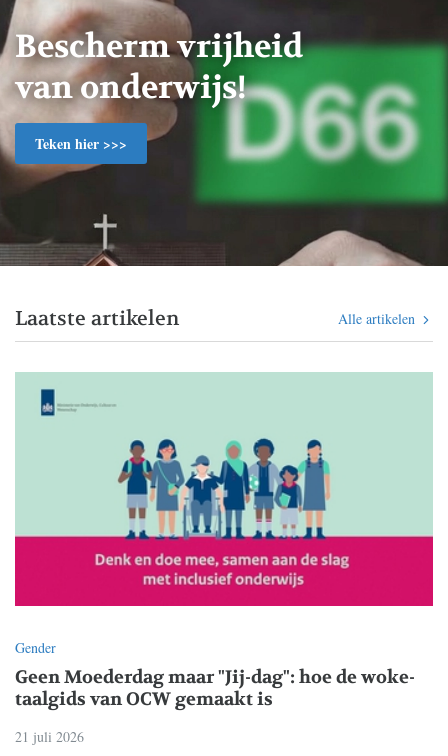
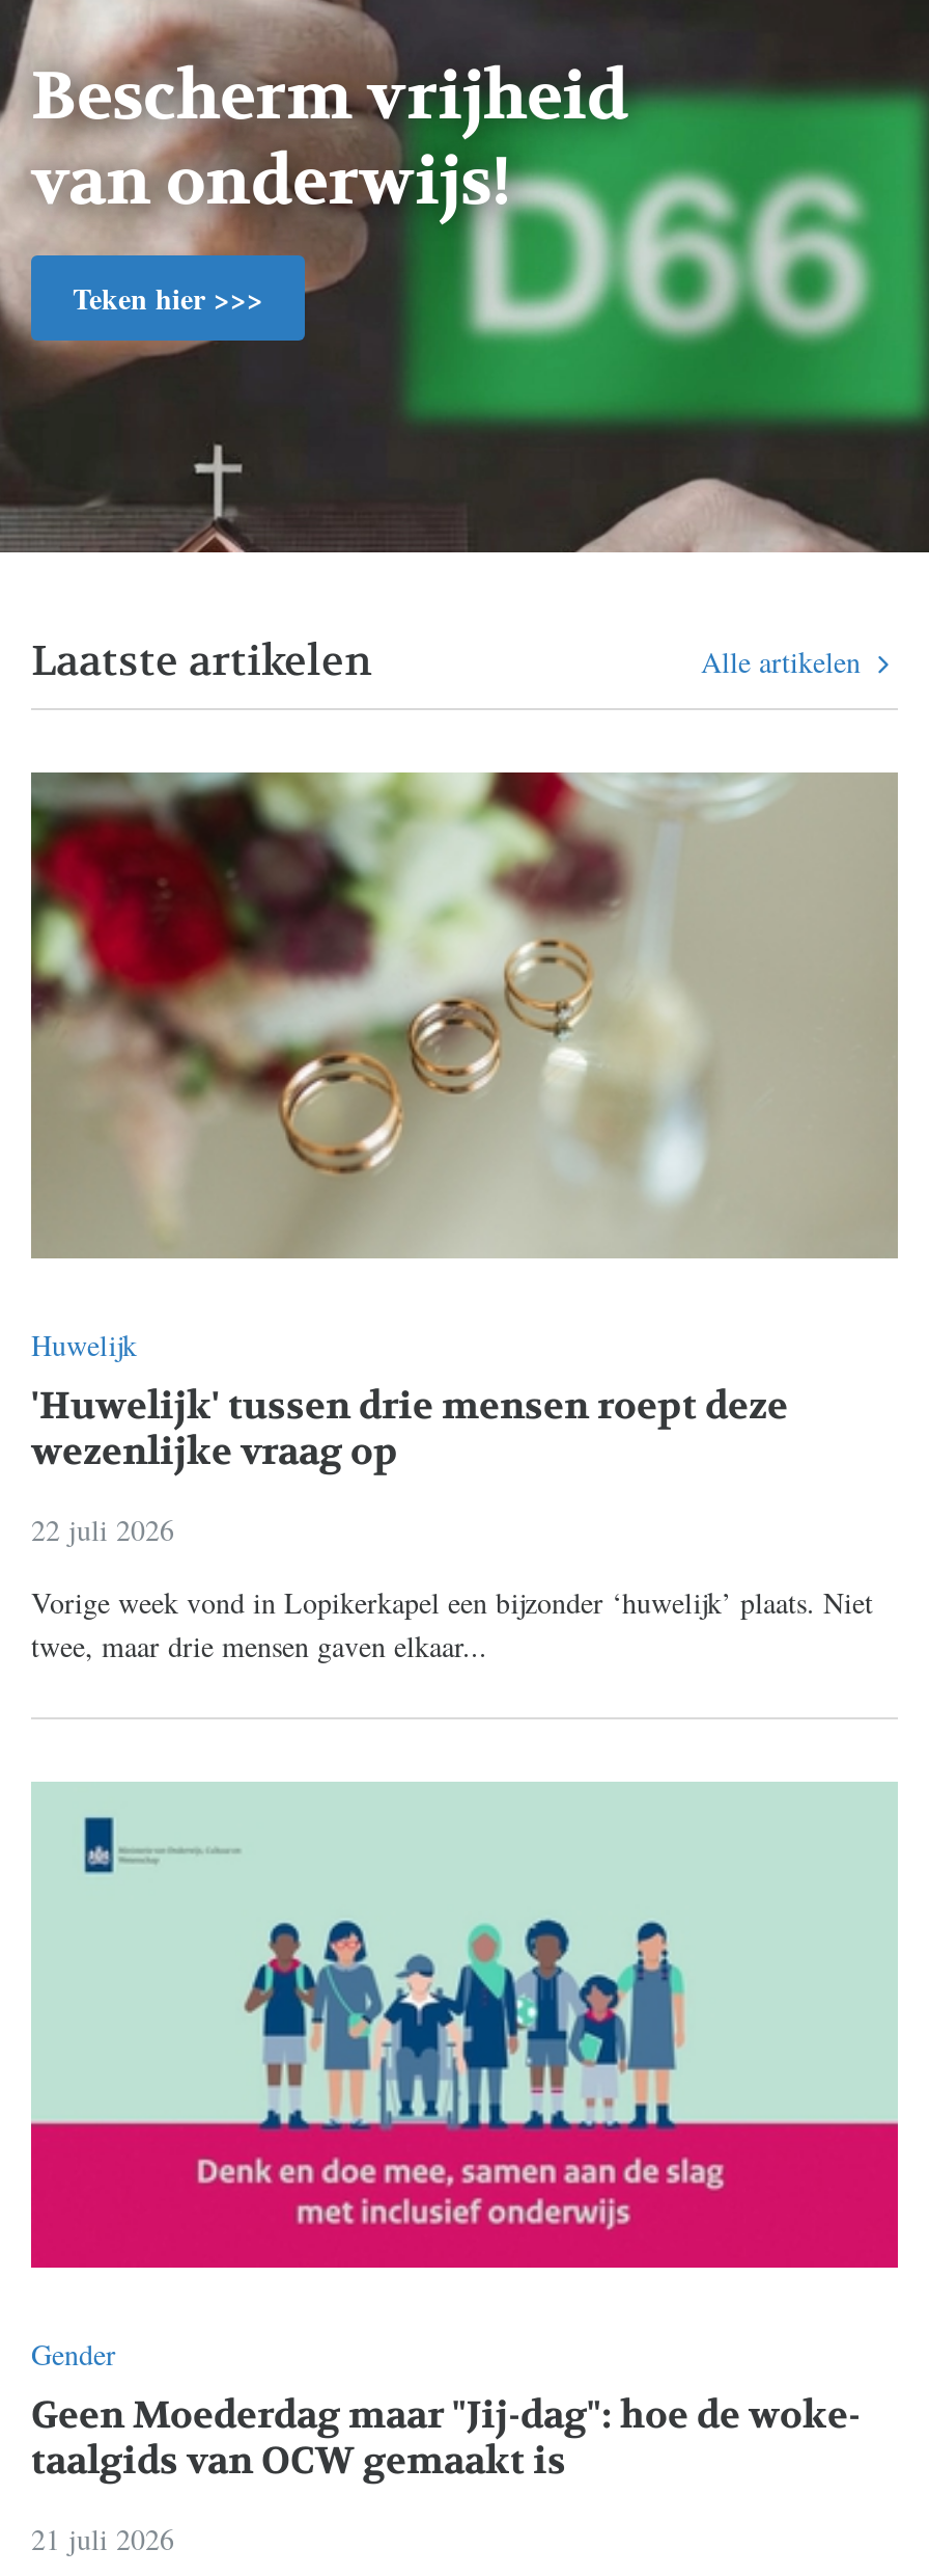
none -> [29,770,898,1666] [image] | Huwelijk | 'Huwelijk' tussen drie mensen roept deze | wezenlijke vraag op | 22 juli 2026 | Vorige week vond in Lopikerkapel een bijzonder ‘huwelijk’ plaats. Niet | twee, maar drie mensen gaven elkaar...

